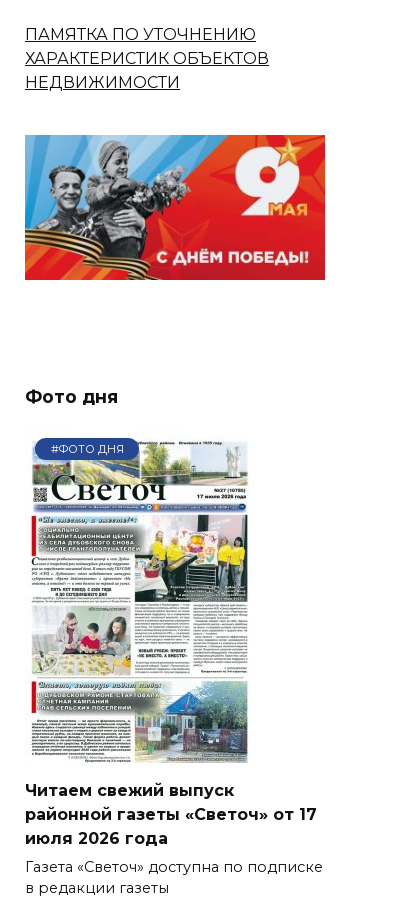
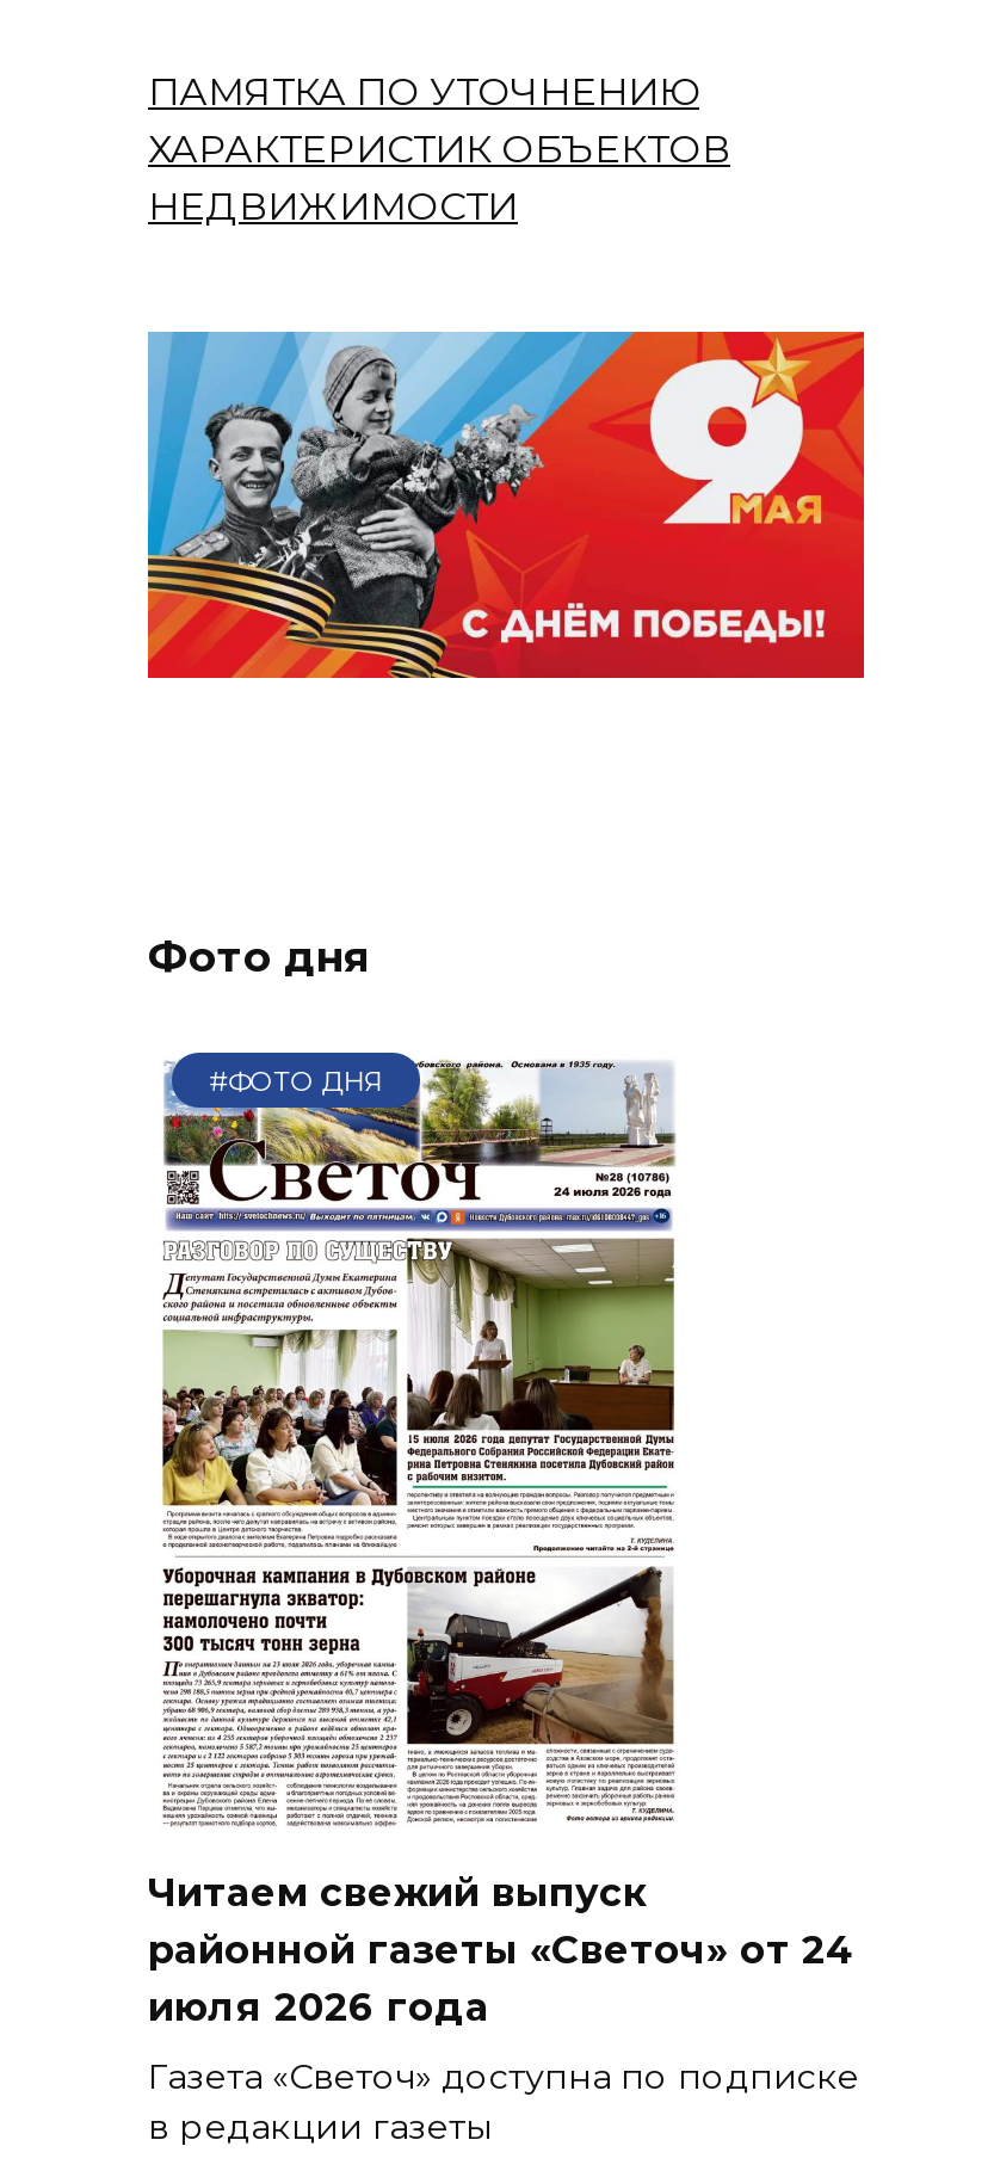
[30,445,249,763] [image] -> [160,1065,680,1828] [image]
[25,805,317,824] районной газеты «Светоч» от 17 -> [148,1929,854,1974] районной газеты «Светоч» от 24

